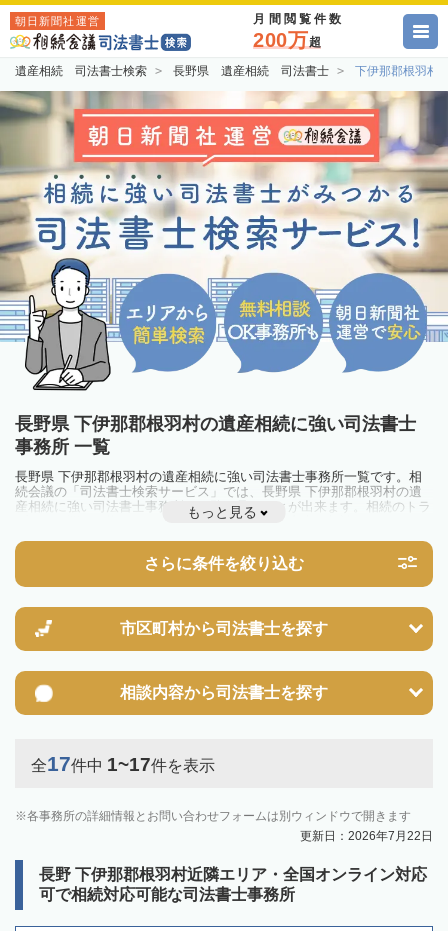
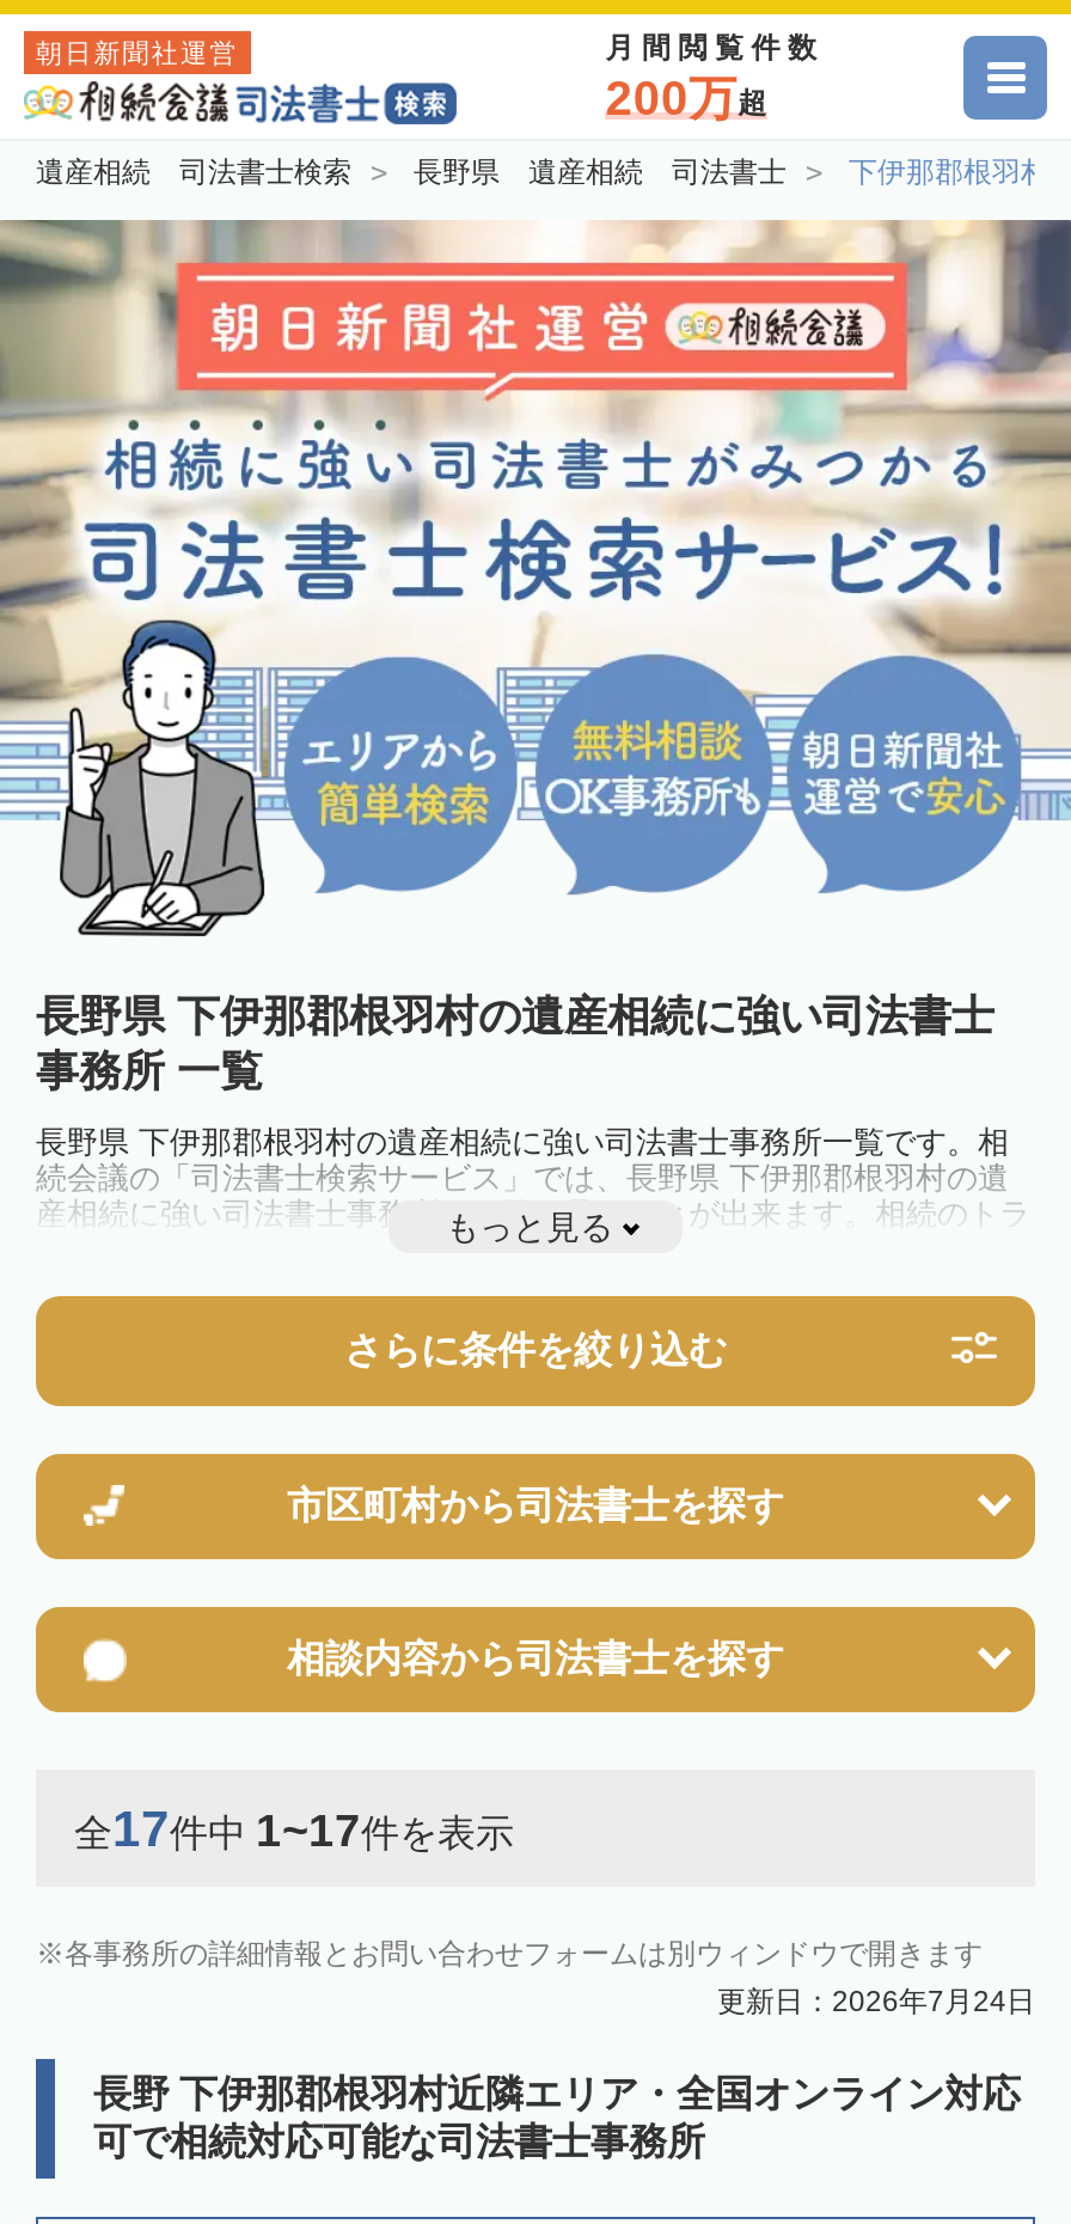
[300,829,433,843] 更新日：2026年7月22日 -> [717,1985,1035,2019] 更新日：2026年7月24日

